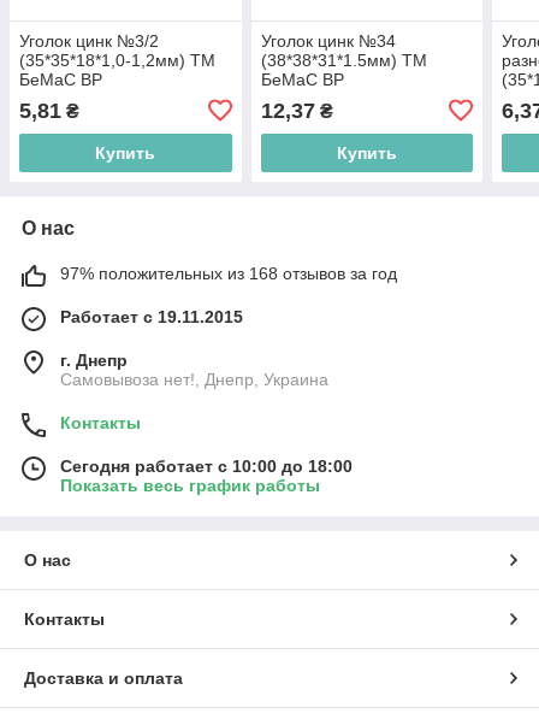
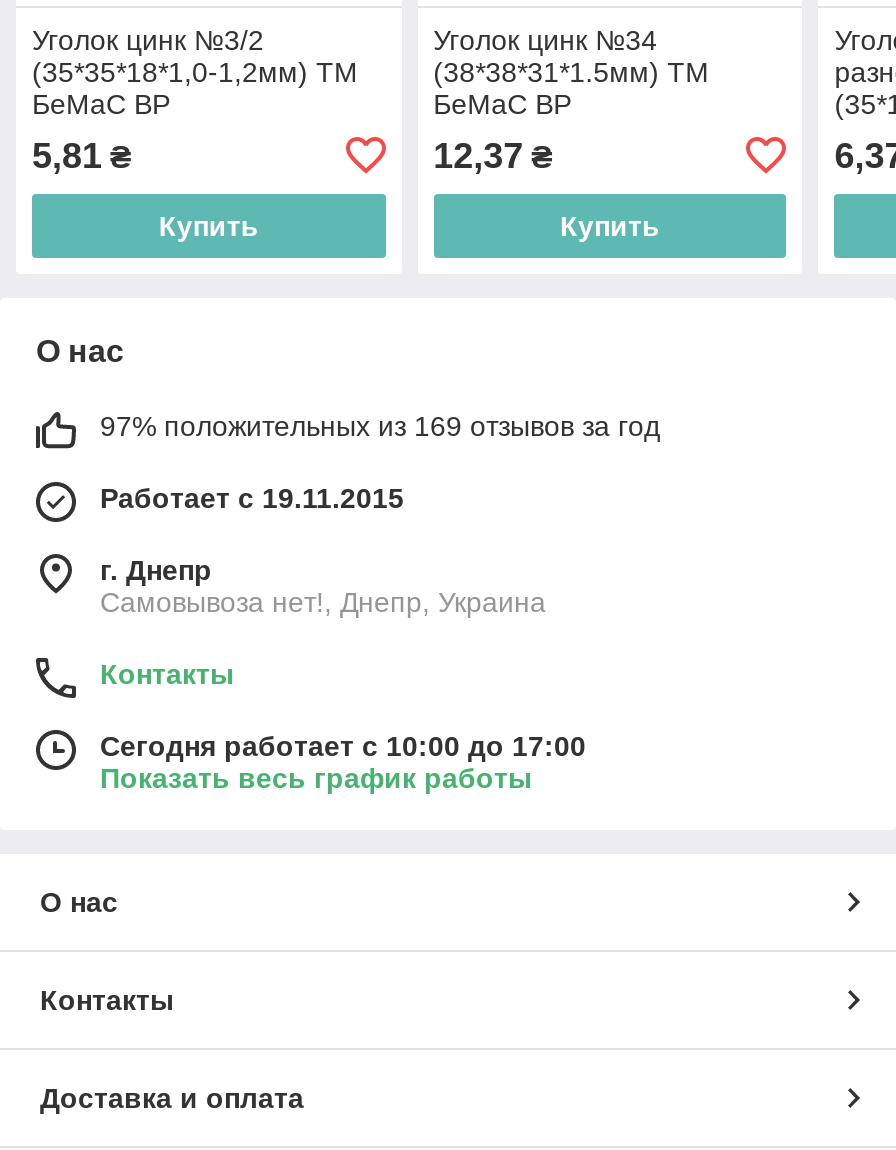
[60,264,397,283] 97% положительных из 168 отзывов за год -> [100,410,660,442] 97% положительных из 169 отзывов за год
[60,456,353,475] Сегодня работает с 10:00 до 18:00 -> [100,730,586,762] Сегодня работает с 10:00 до 17:00

